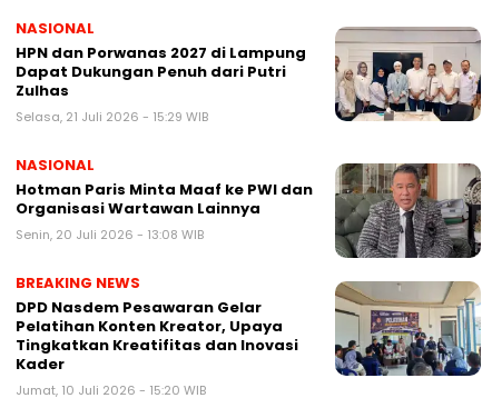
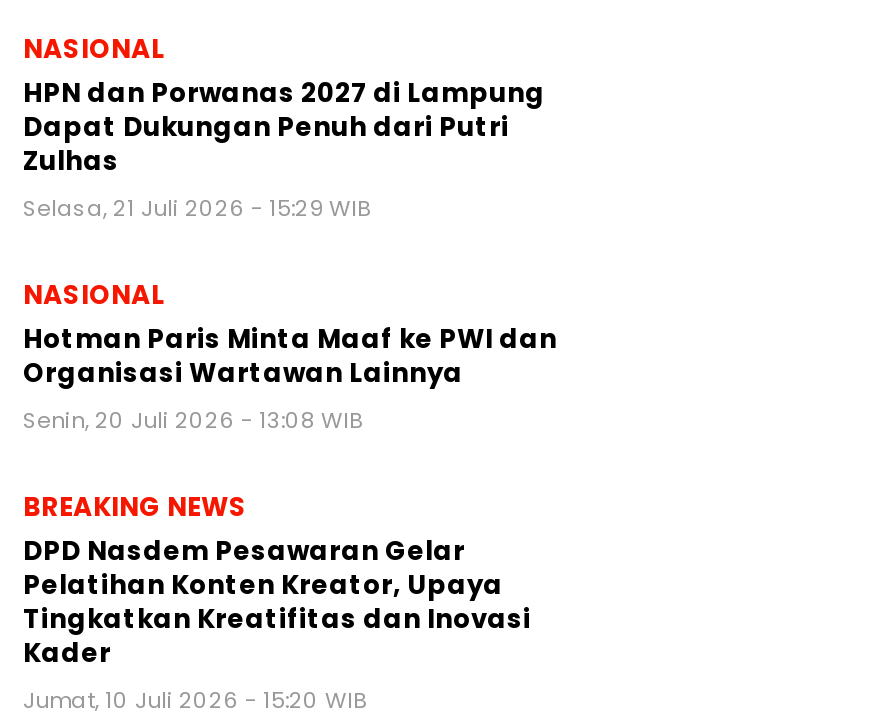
[334,26,482,122] [image] -> none
[334,162,482,259] [image] -> none
[334,280,482,377] [image] -> none

